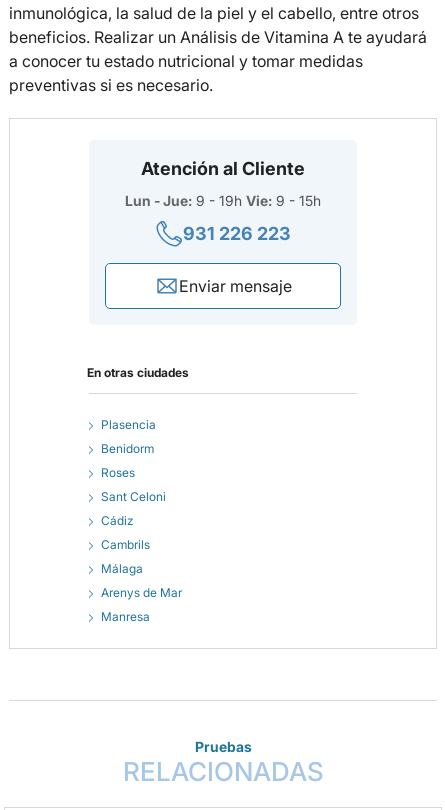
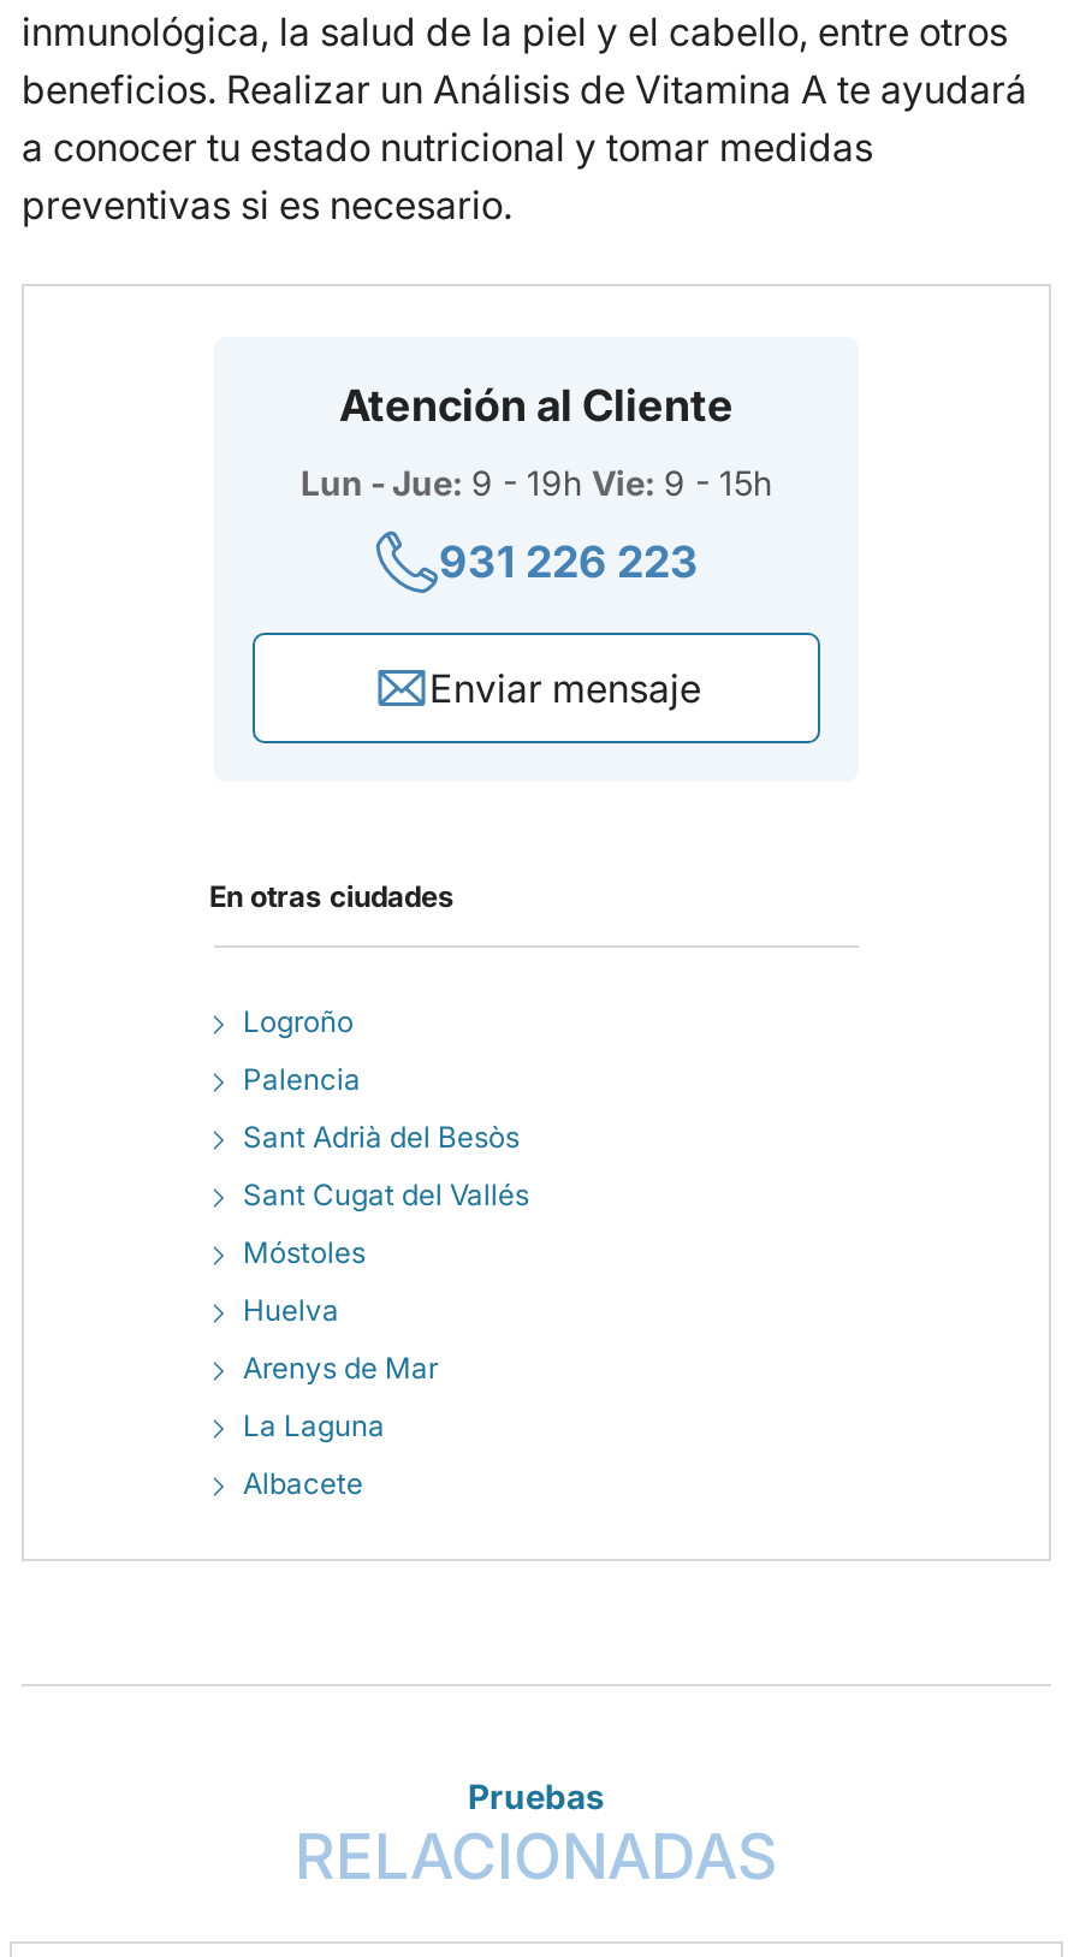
[101,417,166,576] Plasencia | Benidorm | Roses | Sant Celoni | Cádiz | Cambrils | Málaga -> [243,1003,529,1328] Logroño | Palencia | Sant Adrià del Besòs | Sant Cugat del Vallés | Móstoles | Huelva
moved [101,585,182,600] -> [243,1350,438,1386]: Arenys de Mar
[101,609,150,624] Manresa -> [243,1407,385,1501] La Laguna | Albacete

